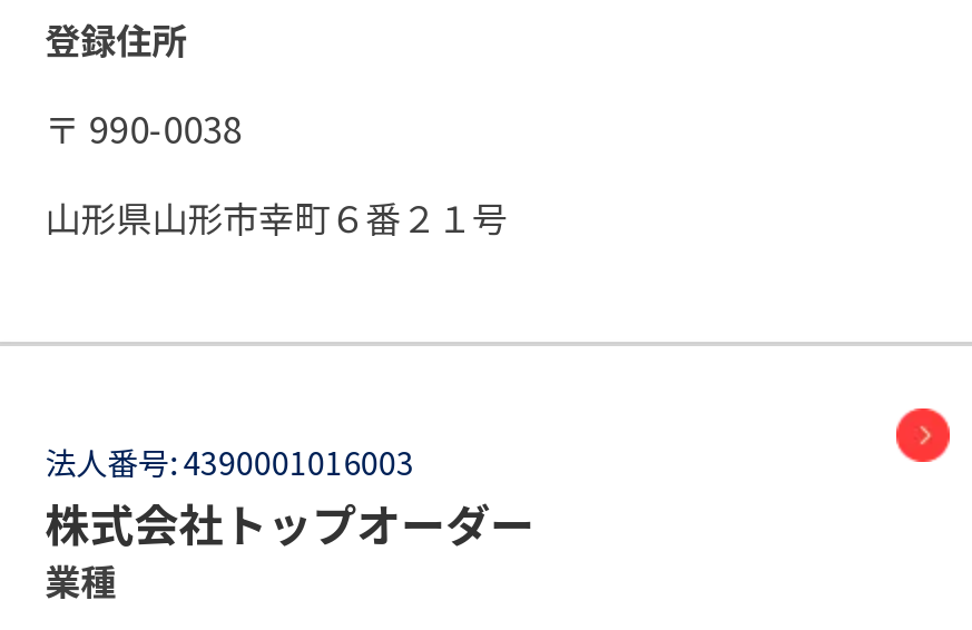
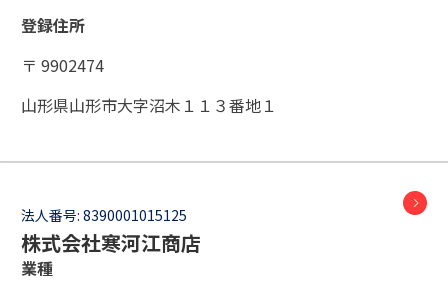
[45,101,243,155] 〒 990-0038 -> [21,53,104,77] 〒 9902474
[45,190,508,244] 山形県山形市幸町６番２１号 -> [21,93,277,117] 山形県山形市大字沼木１１３番地１
[45,440,535,555] 法人番号: 4390001016003 | 株式会社トップオーダー -> [21,205,201,257] 法人番号: 8390001015125 | 株式会社寒河江商店

